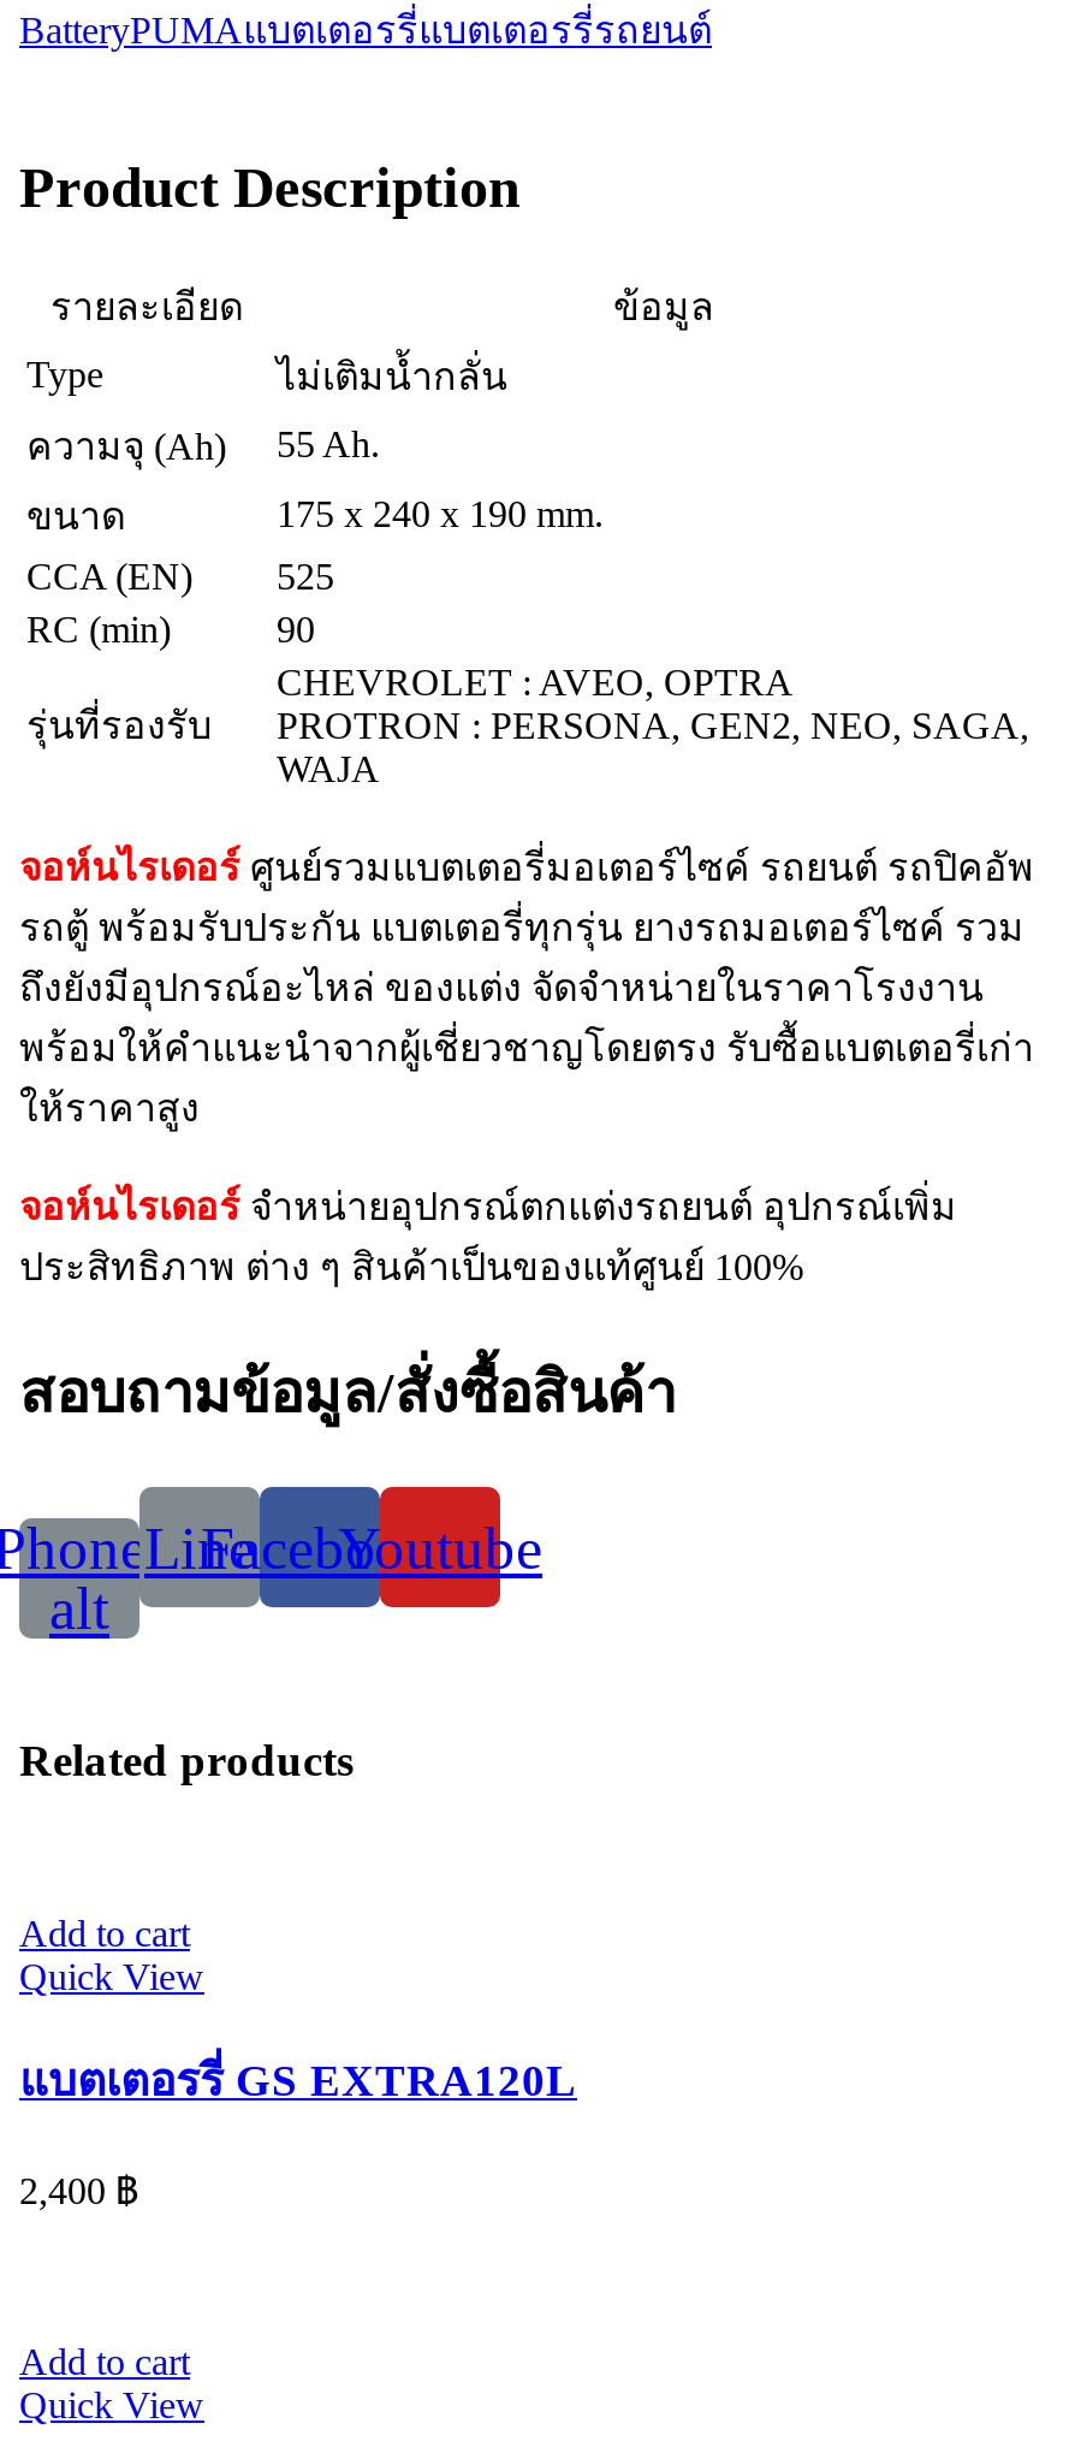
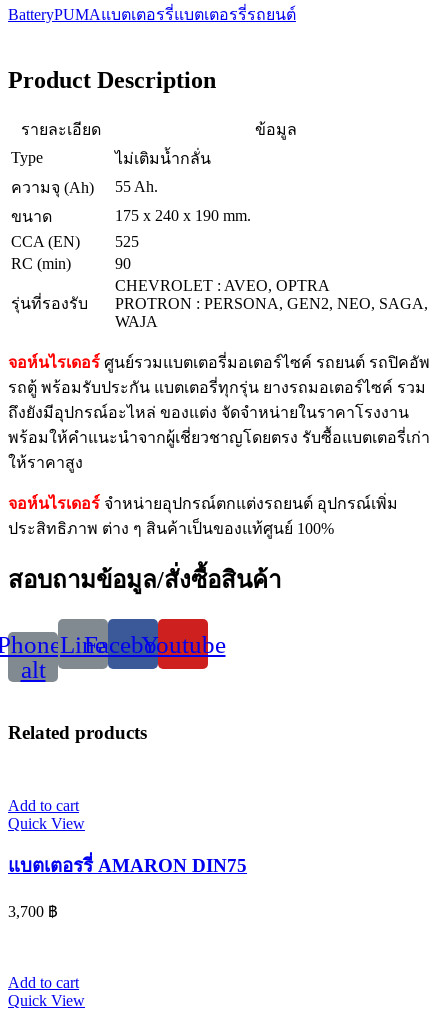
[19,2054,577,2105] แบตเตอรรี่ GS EXTRA120L -> [8,855,247,876] แบตเตอรรี่ AMARON DIN75
[19,2169,139,2210] 2,400฿ -> [8,903,58,920] 3,700฿

